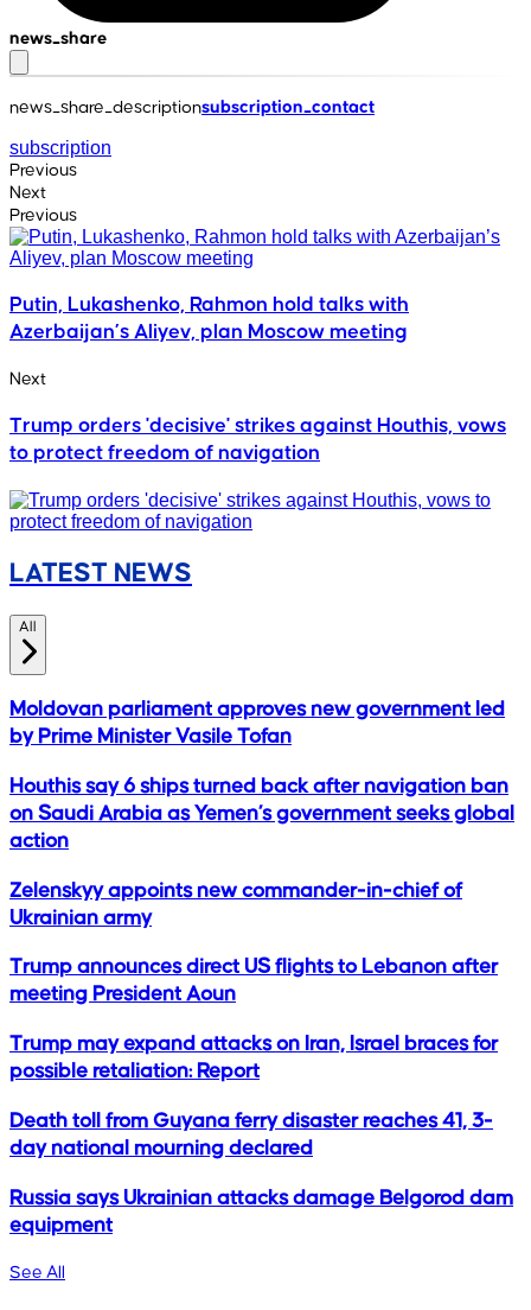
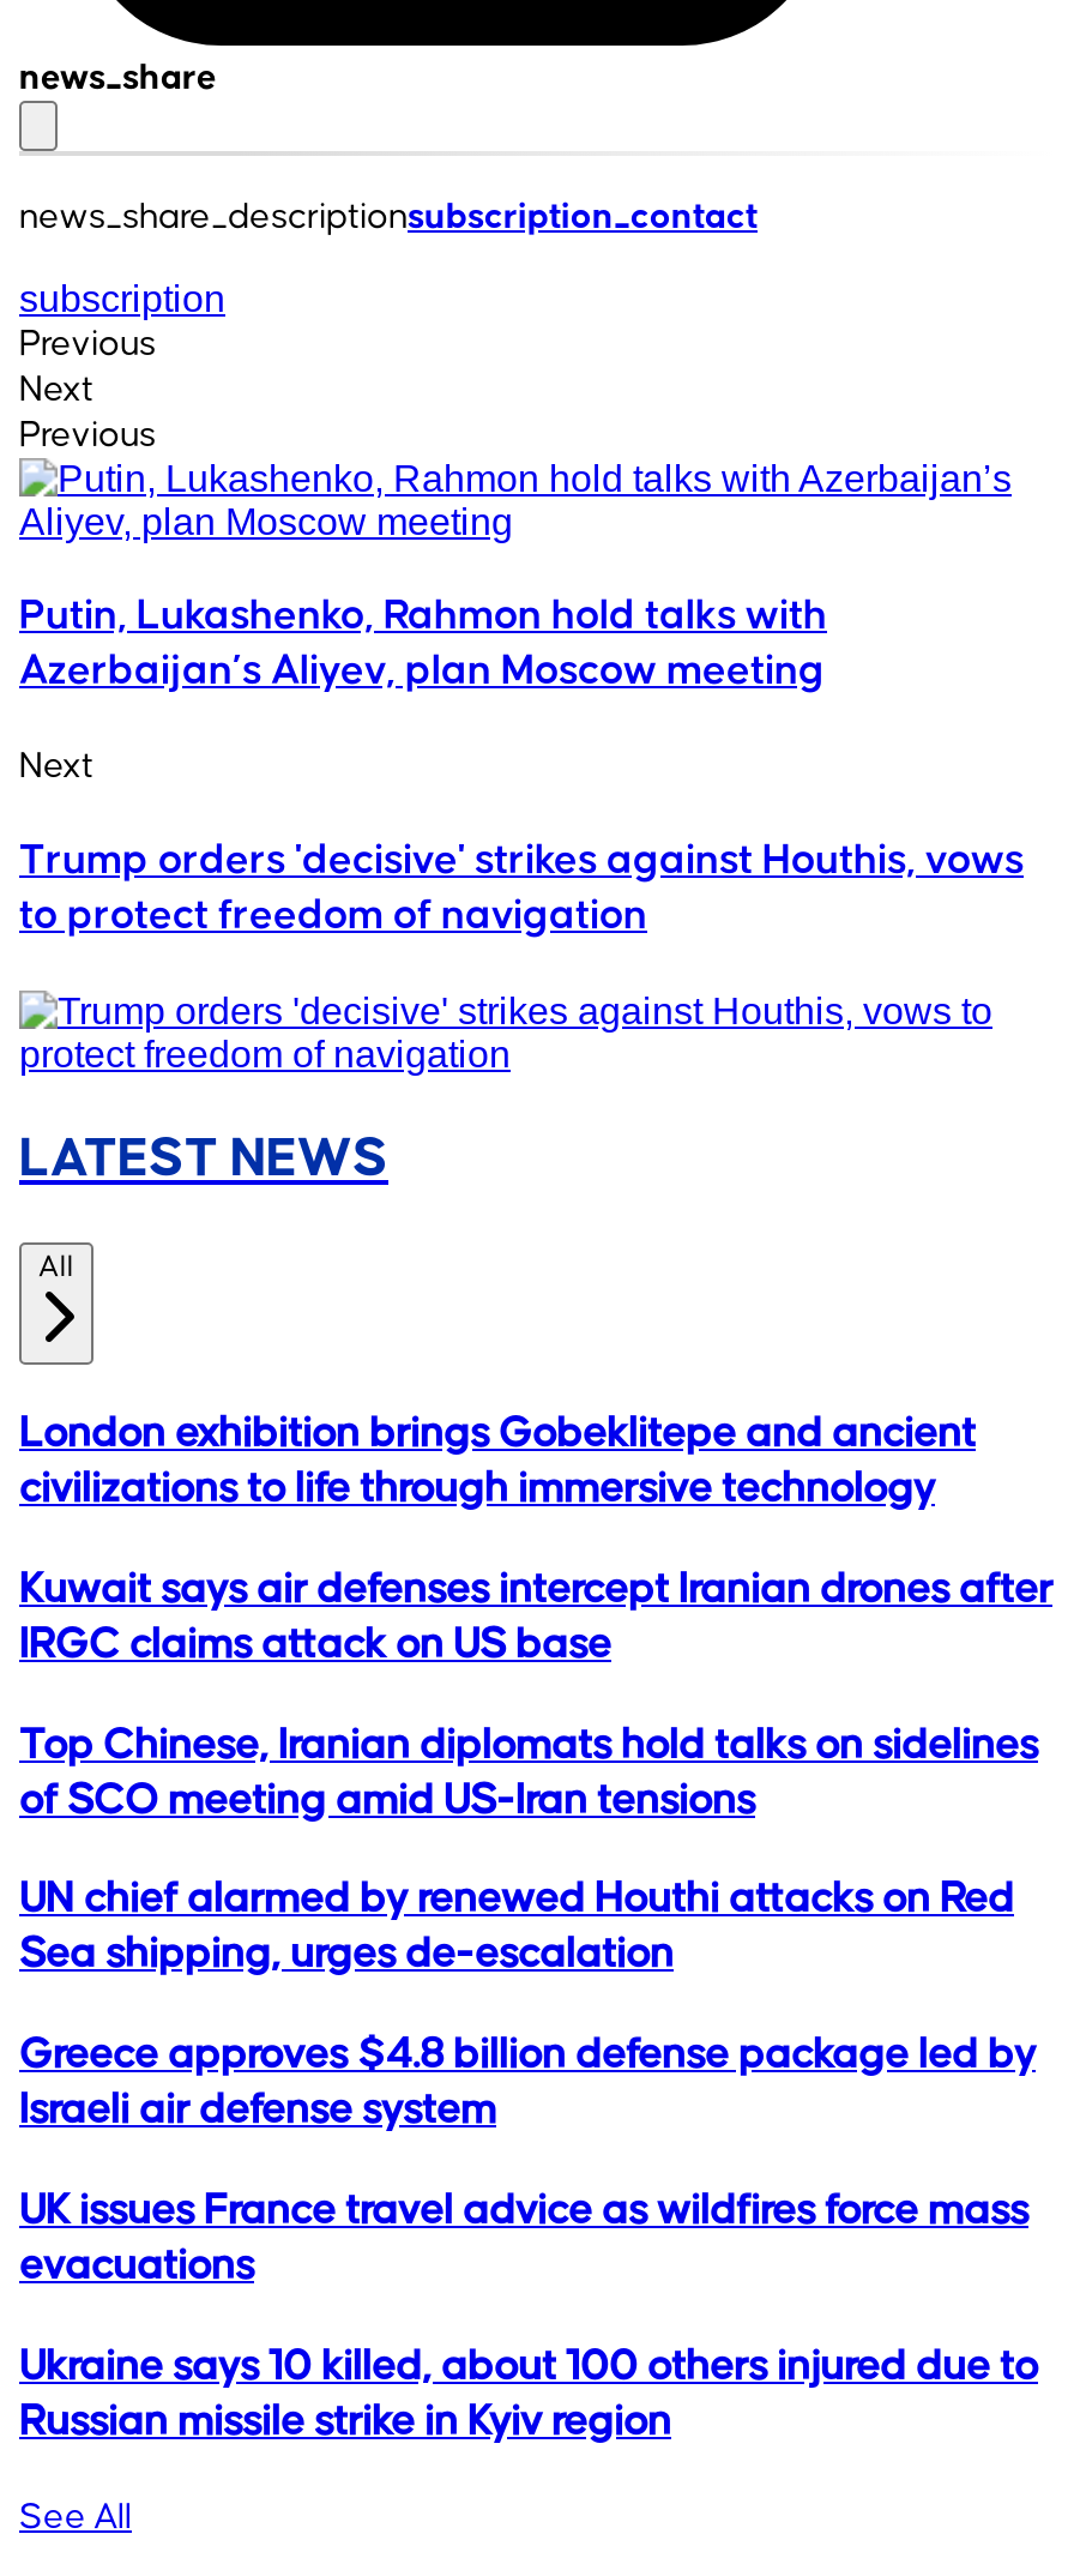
[9,699,505,748] Moldovan parliament approves new government led | by Prime Minister Vasile Tofan -> [19,1413,976,1512] London exhibition brings Gobeklitepe and ancient | civilizations to life through immersive technology
[9,776,514,852] Houthis say 6 ships turned back after navigation ban | on Saudi Arabia as Yemen’s government seeks global | action -> [19,1568,1052,1667] Kuwait says air defenses intercept Iranian drones after | IRGC claims attack on US base
[9,880,462,929] Zelenskyy appoints new commander-in-chief of | Ukrainian army -> [19,1724,1038,1822] Top Chinese, Iranian diplomats hold talks on sidelines | of SCO meeting amid US-Iran tensions
[9,957,498,1006] Trump announces direct US flights to Lebanon after | meeting President Aoun -> [19,1879,1014,1977] UN chief alarmed by renewed Houthi attacks on Red | Sea shipping, urges de-escalation
[9,1034,498,1082] Trump may expand attacks on Iran, Israel braces for | possible retaliation: Report -> [19,2034,1036,2133] Greece approves $4.8 billion defense package led by | Israeli air defense system
[9,1110,493,1159] Death toll from Guyana ferry disaster reaches 41, 3- | day national mourning declared -> [19,2189,1028,2288] UK issues France travel advice as wildfires force mass | evacuations
[9,1187,513,1236] Russia says Ukrainian attacks damage Belgorod dam | equipment -> [19,2345,1038,2443] Ukraine says 10 killed, about 100 others injured due to | Russian missile strike in Kyiv region

